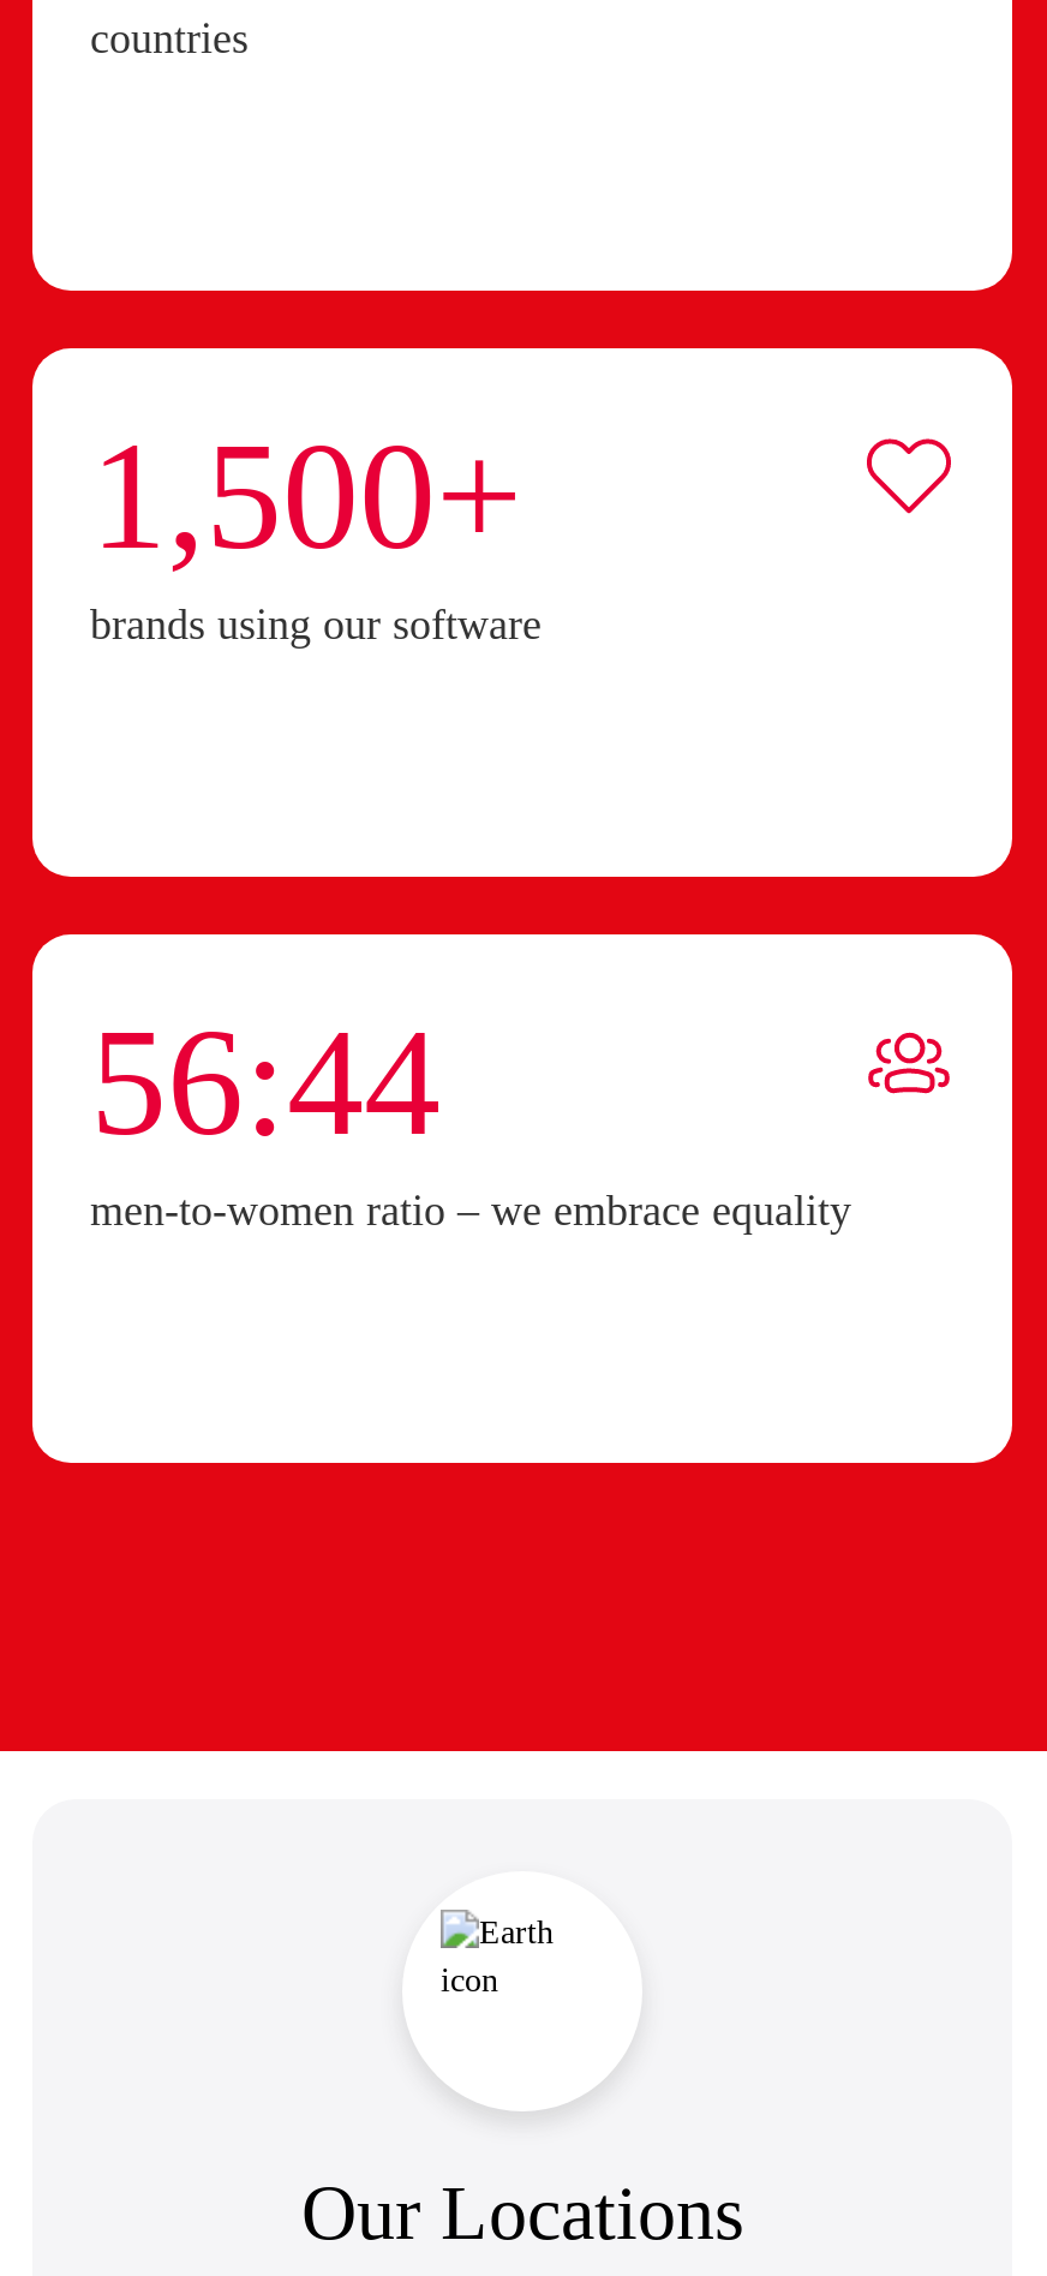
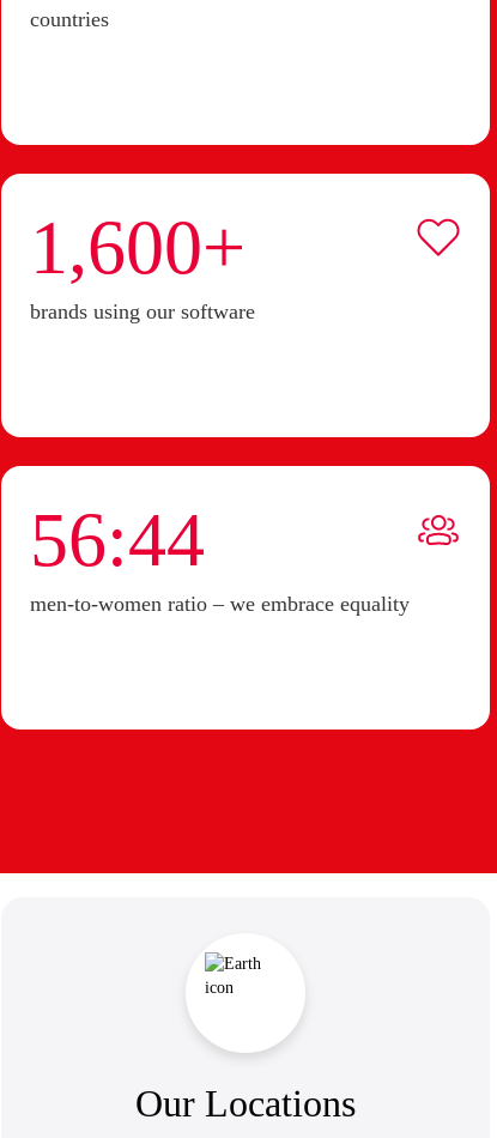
[90,411,522,581] 1,500+ -> [30,205,246,290] 1,600+

